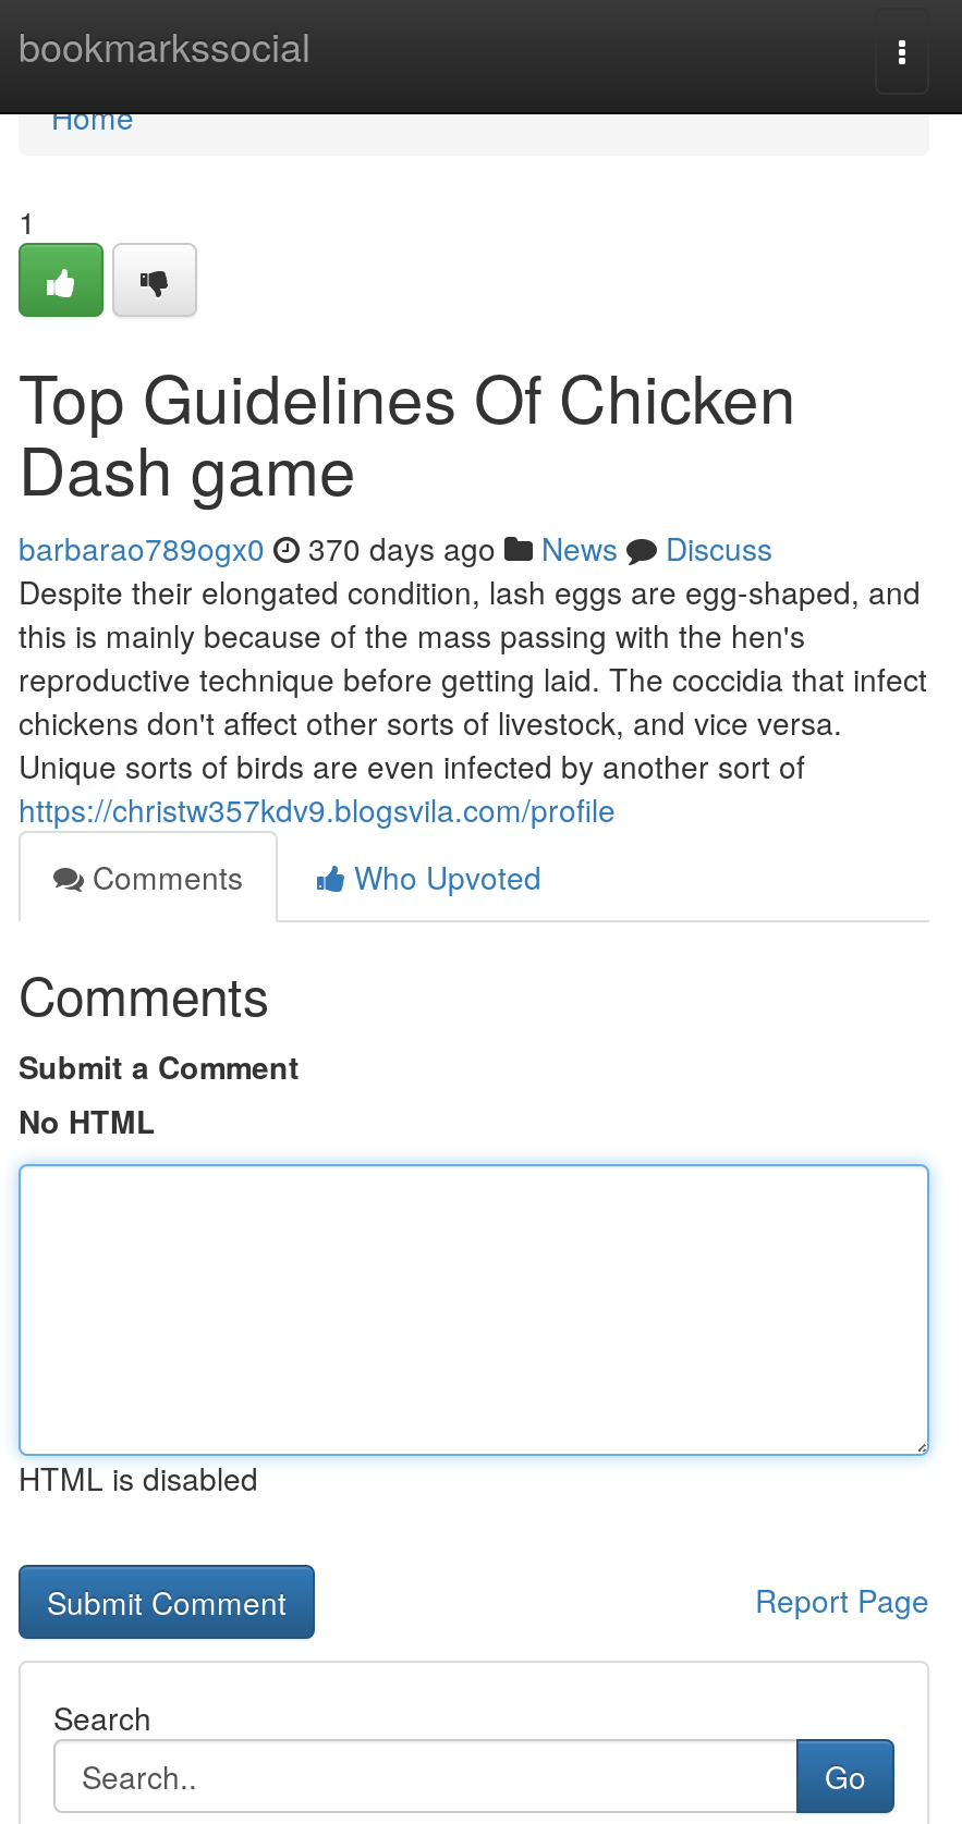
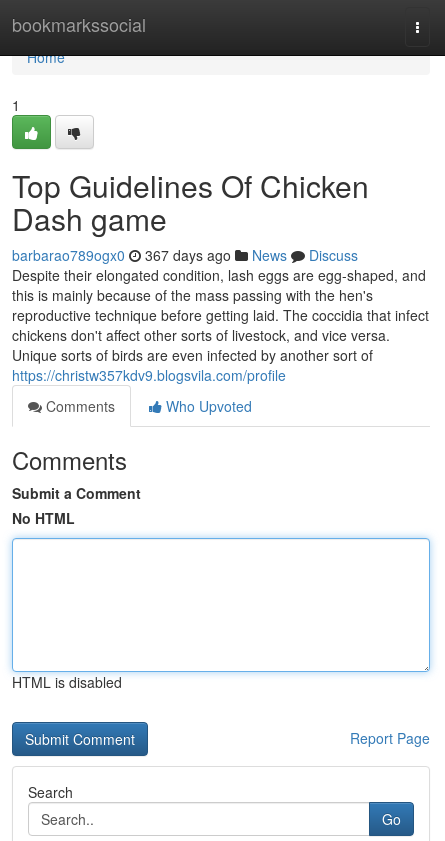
[19,526,772,570] barbarao789ogx0 370 days ago News Discuss -> [12,245,358,265] barbarao789ogx0 367 days ago News Discuss

